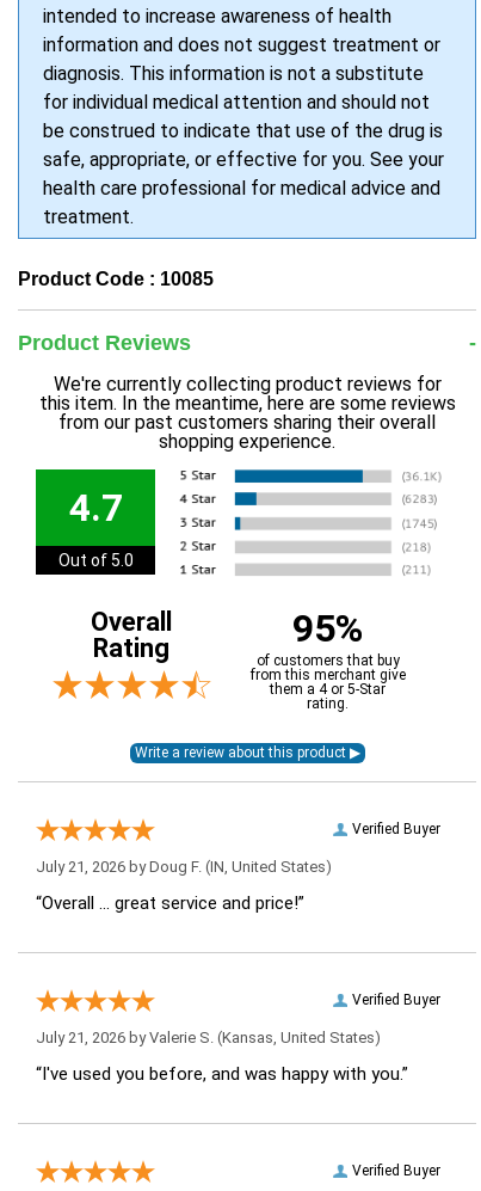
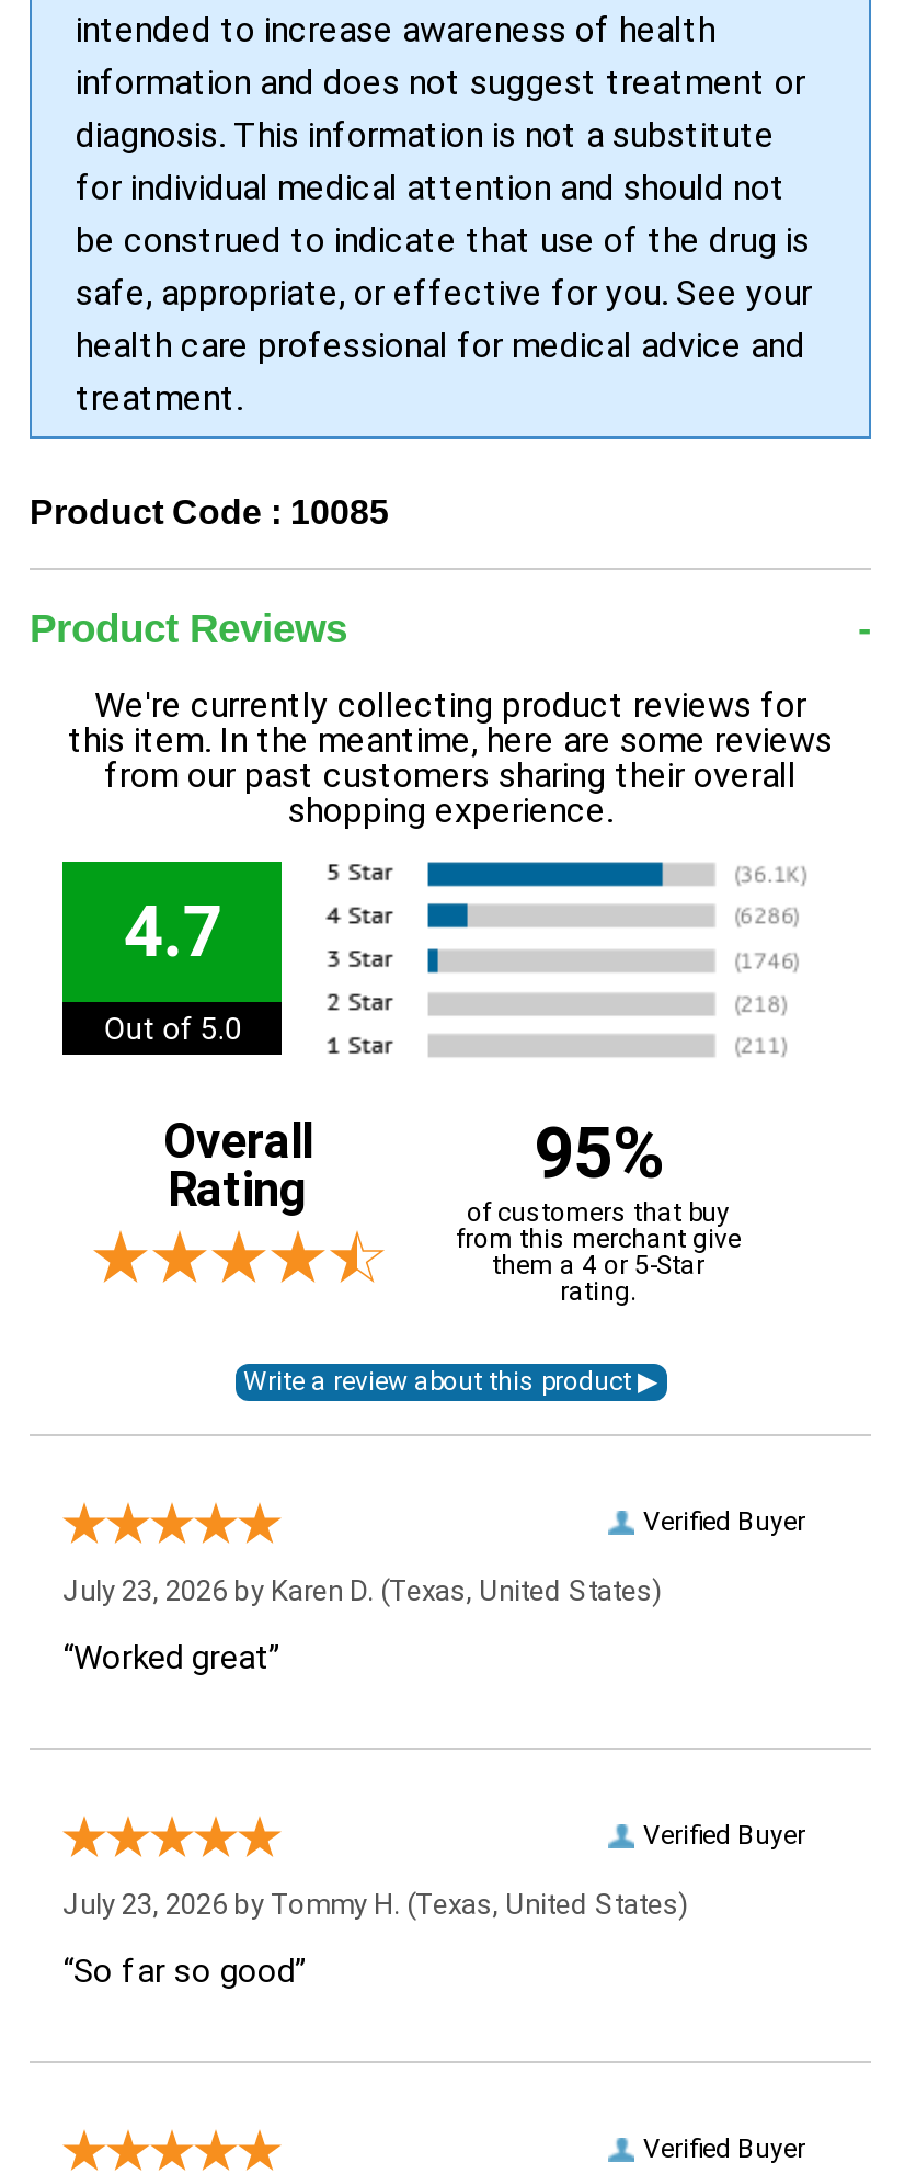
[36,857,332,875] July 21, 2026 by Doug F. (IN, United States) -> [62,1574,663,1607] July 23, 2026 by Karen D. (Texas, United States)
[36,892,304,913] “Overall ... great service and price!” -> [62,1637,279,1677] “Worked great”
[36,1028,381,1046] July 21, 2026 by Valerie S. (Kansas, United States) -> [62,1887,689,1920] July 23, 2026 by Tommy H. (Texas, United States)
[36,1063,408,1084] “I've used you before, and was happy with you.” -> [62,1951,306,1990] “So far so good”

